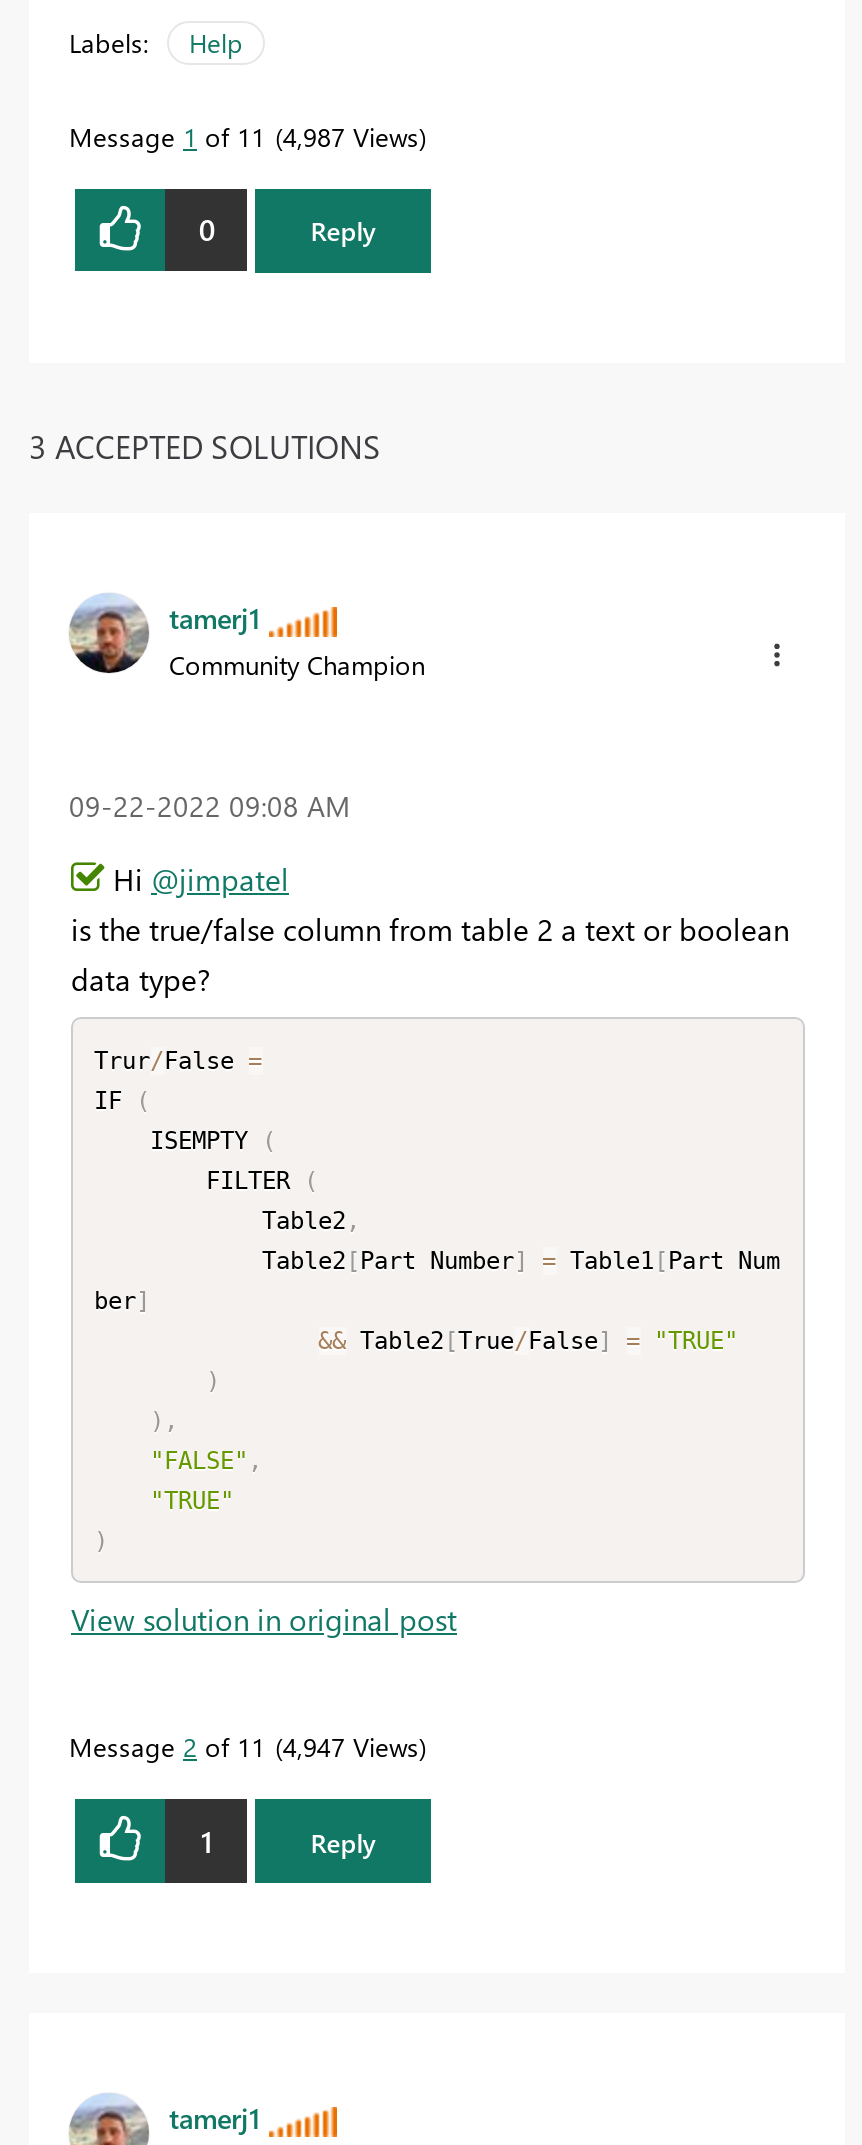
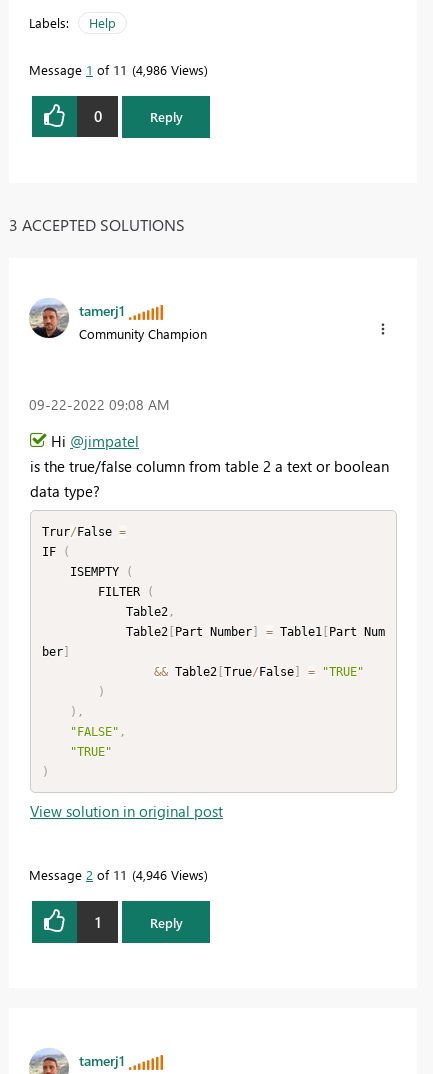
[69,119,419,153] Message 1 of 11 4,987 Views -> [29,61,204,78] Message 1 of 11 4,986 Views
[69,1729,419,1763] Message 2 of 11 4,947 Views -> [29,866,204,883] Message 2 of 11 4,946 Views

